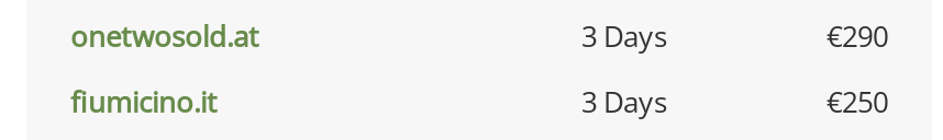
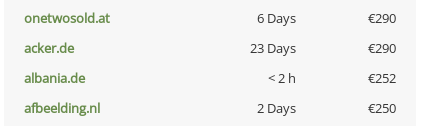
[581,16,667,56] 3 Days -> [256,9,295,27] 6 Days
[70,82,667,121] fiumicino.it | 3 Days -> [24,39,396,117] acker.de | 23 Days | €290 | albania.de | < 2 h | €252 | afbeelding.nl | 2 Days

